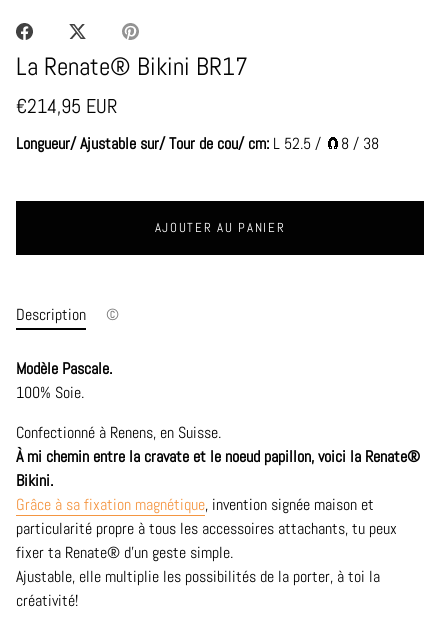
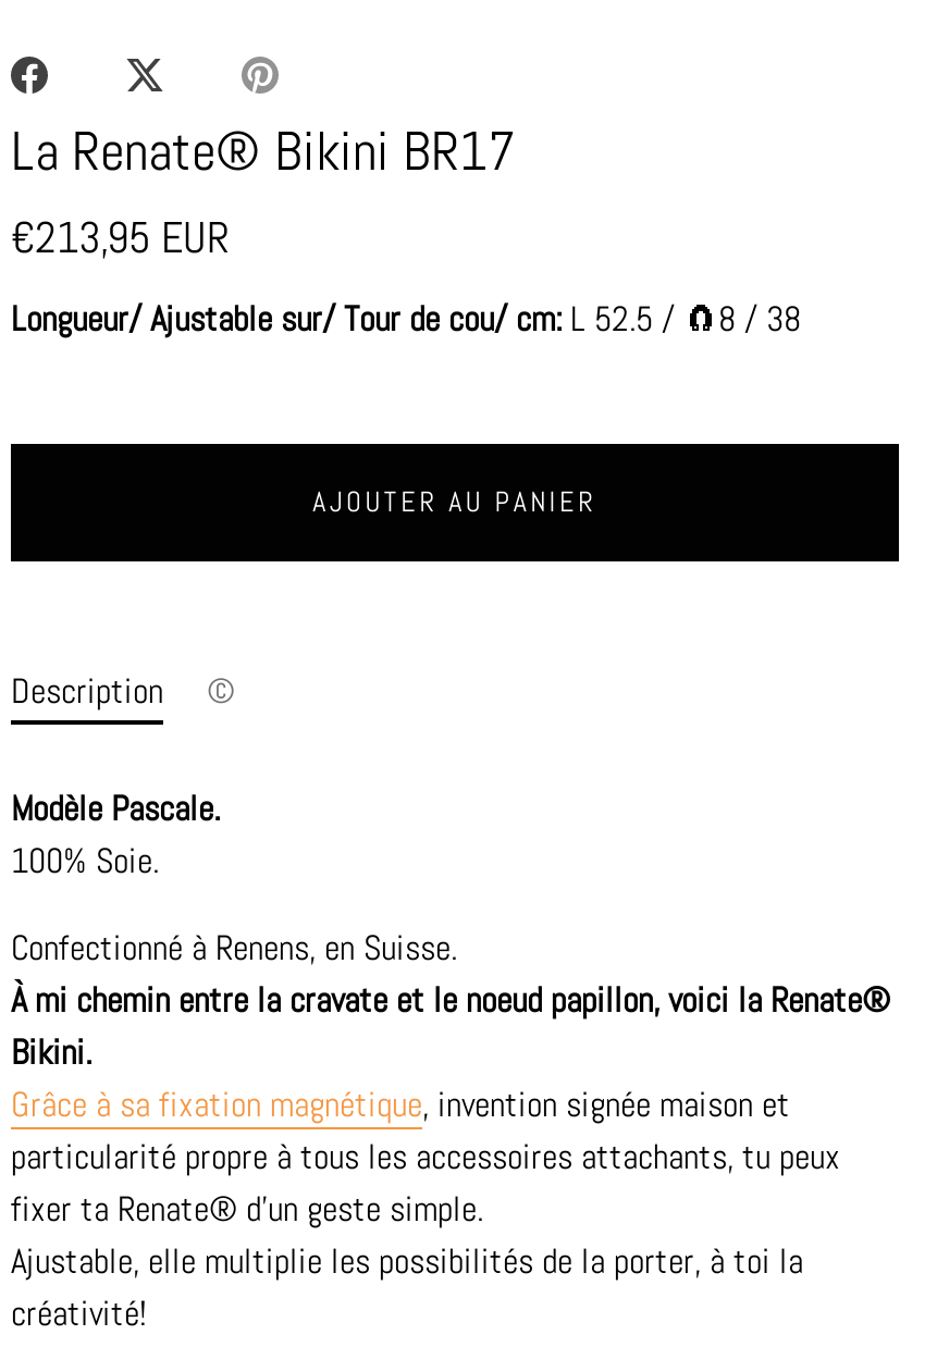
[16,93,117,119] €214,95 EUR -> [11,209,229,265] €213,95 EUR

